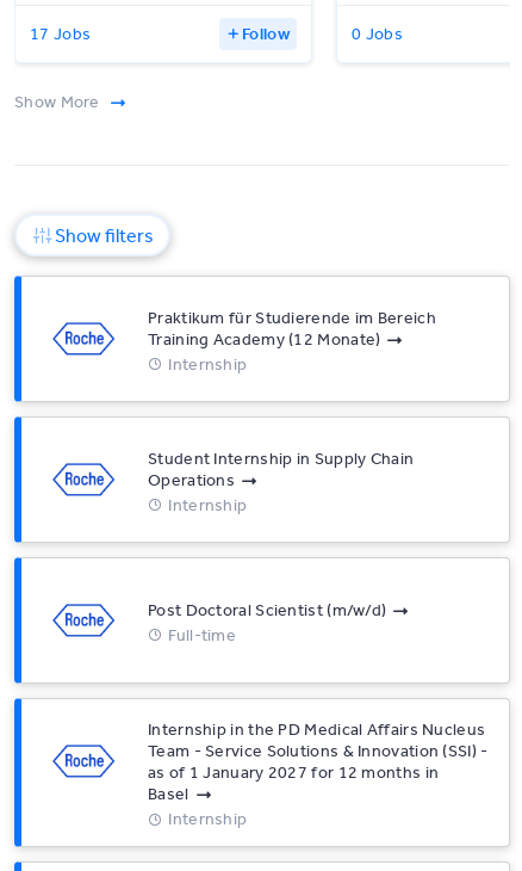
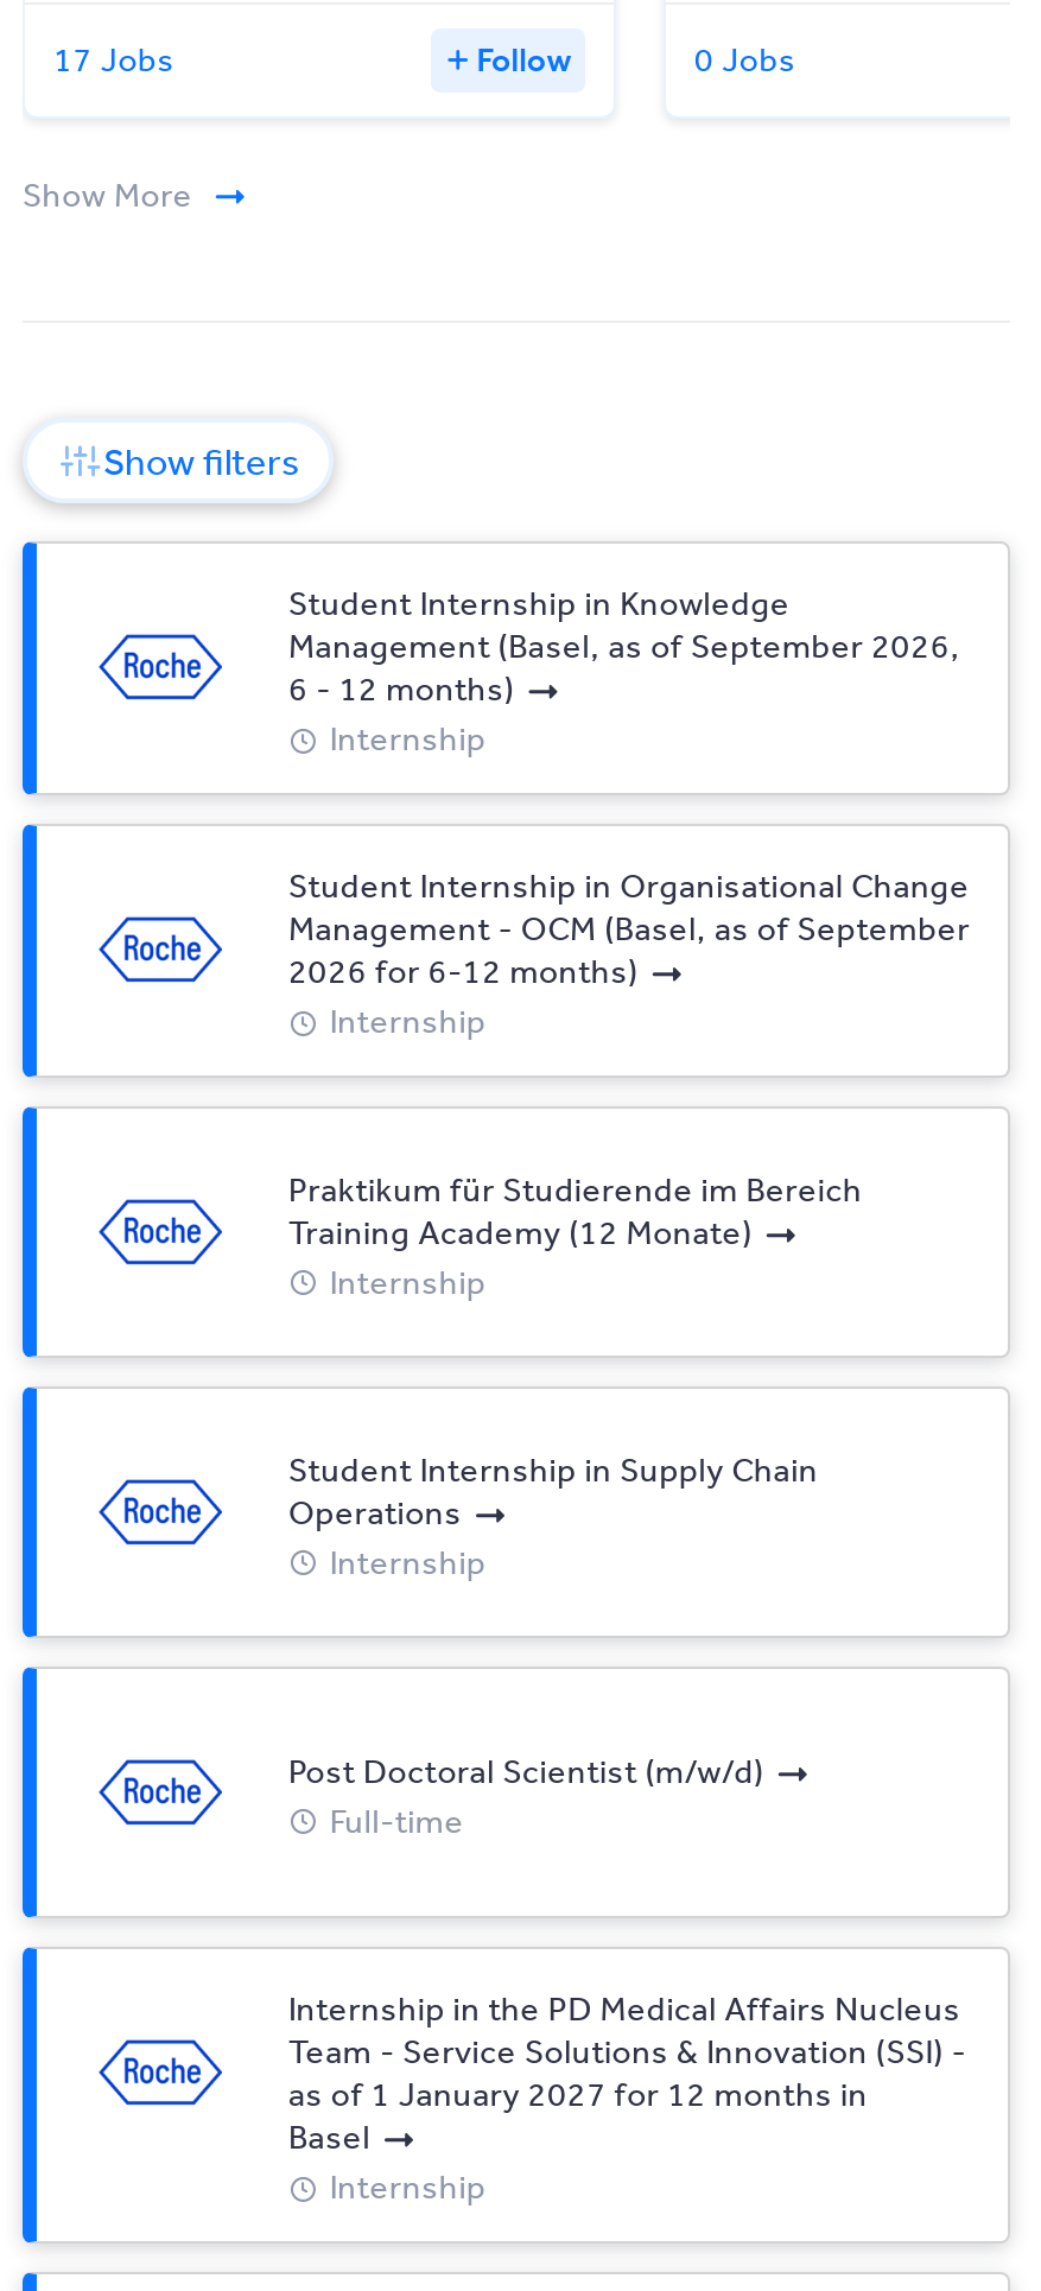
none -> [288,582,970,1042] Student Internship in Knowledge | Management (Basel, as of September 2026, | 6 - 12 months) | Internship | Student Internship in Organisational Change | Management - OCM (Basel, as of September | 2026 for 6-12 months) | Internship

